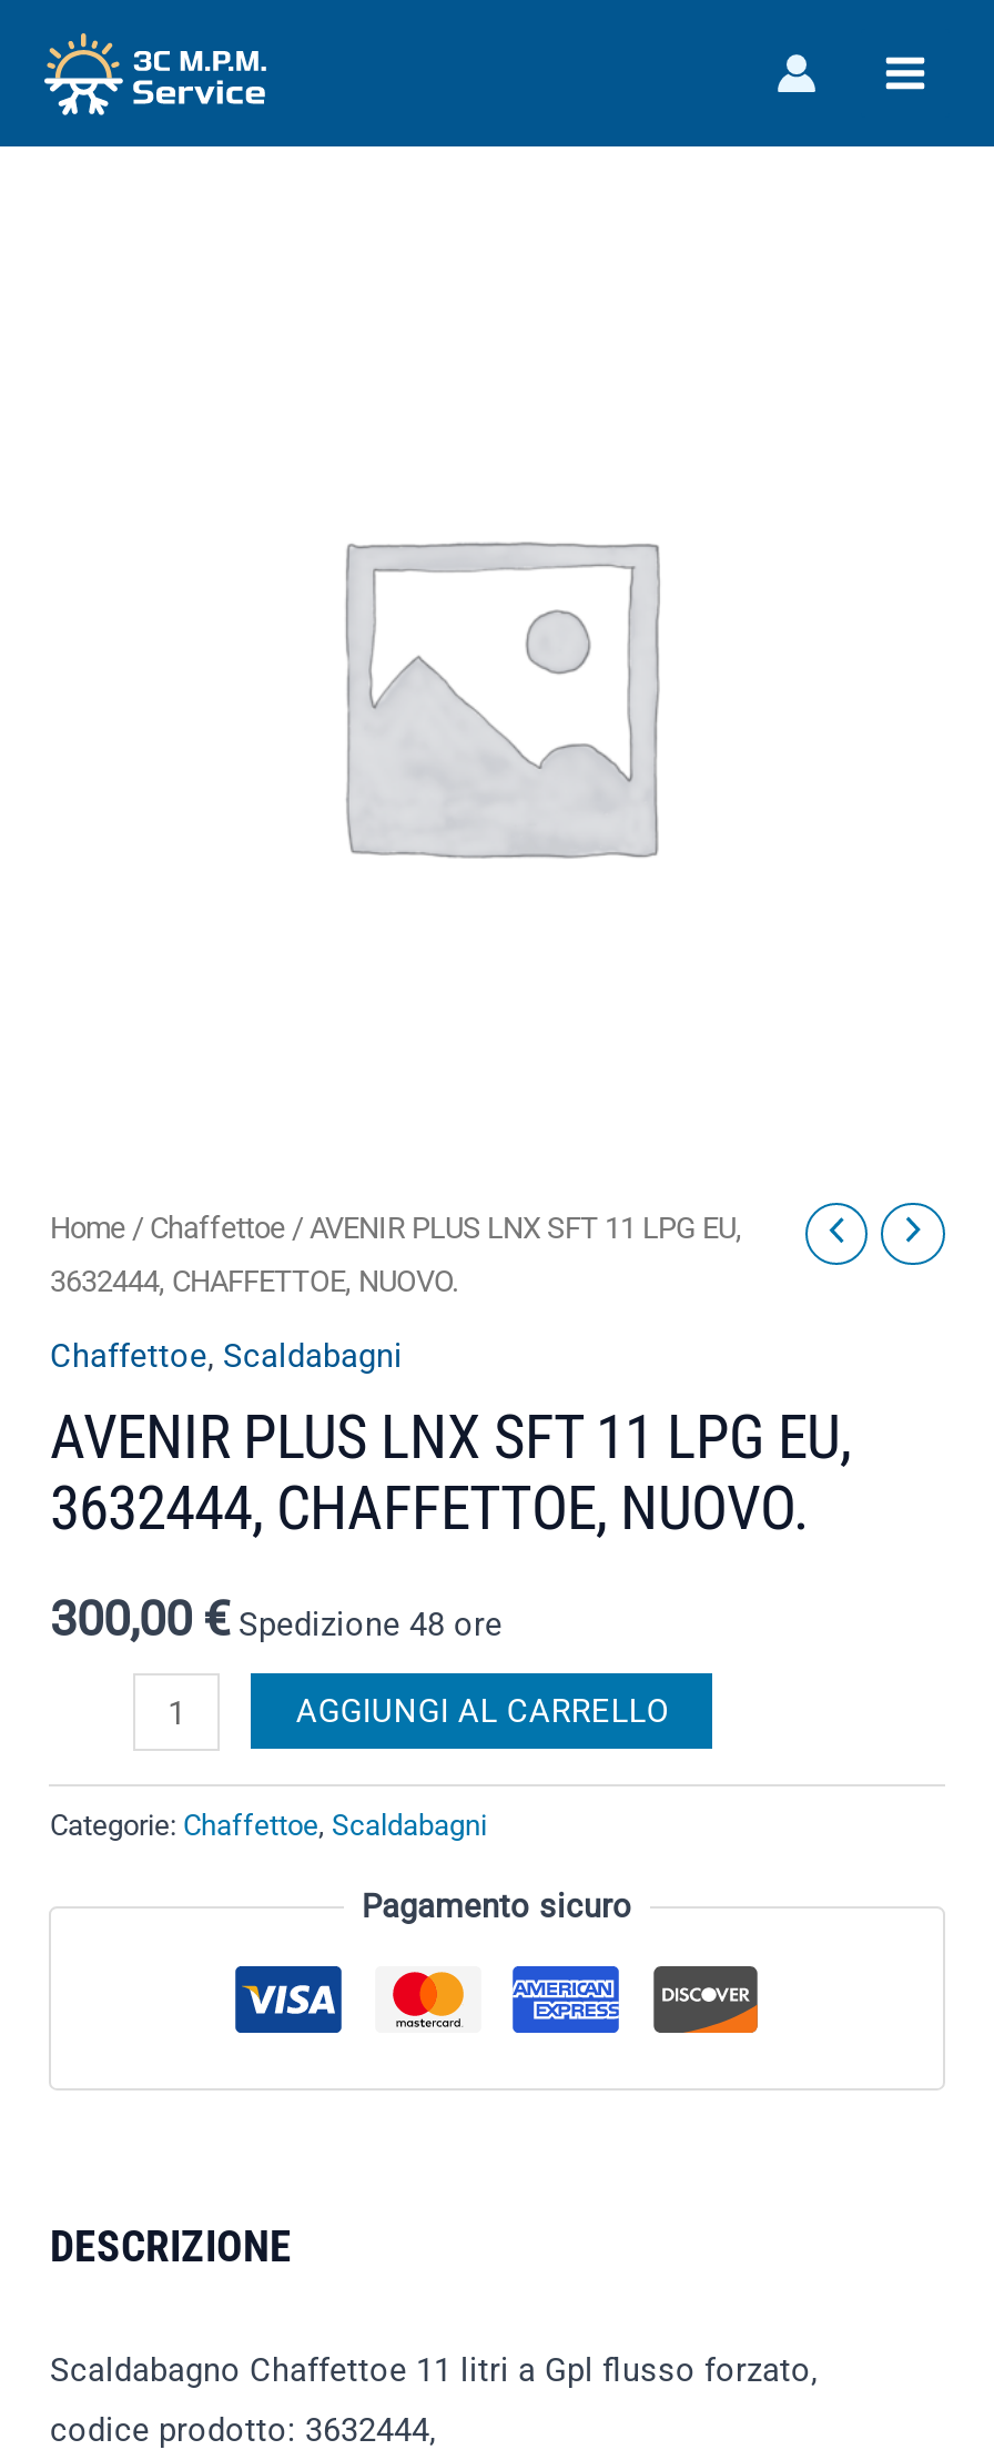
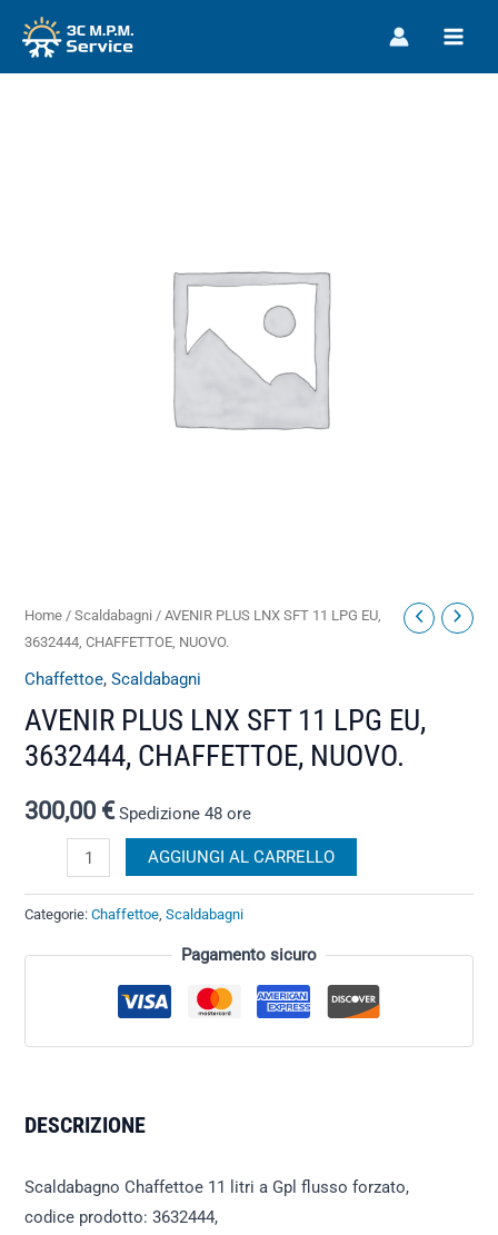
[50,1212,742,1245] Home / Chaffettoe / AVENIR PLUS LNX SFT 11 LPG EU, -> [25,607,382,624] Home / Scaldabagni / AVENIR PLUS LNX SFT 11 LPG EU,

